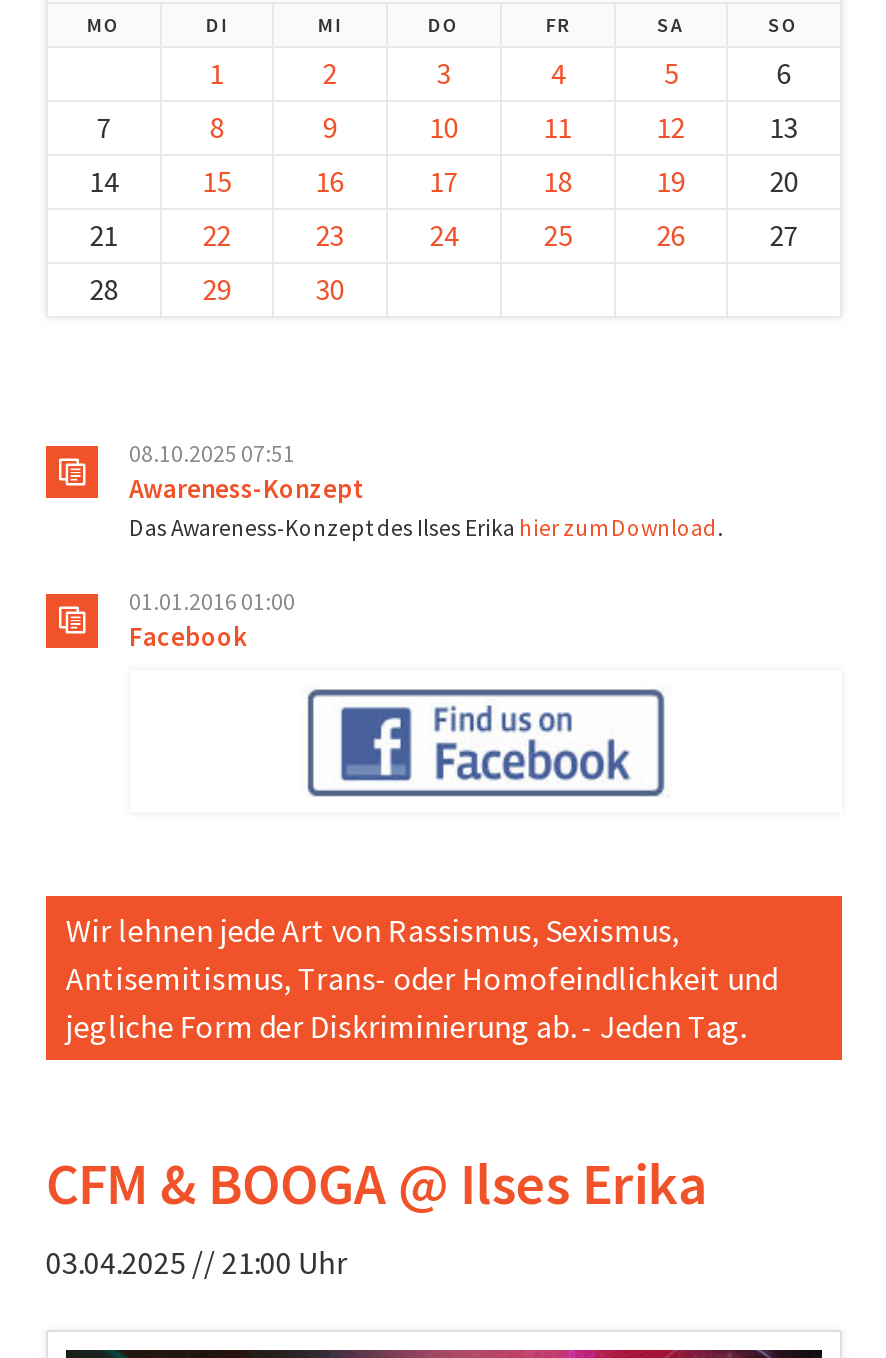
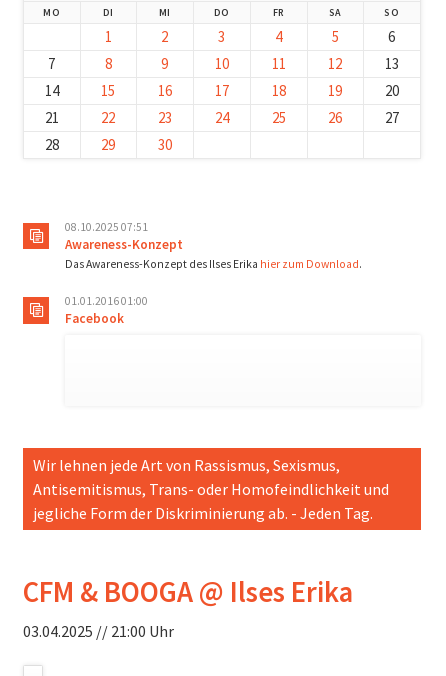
[306,688,666,798] [image] -> none

